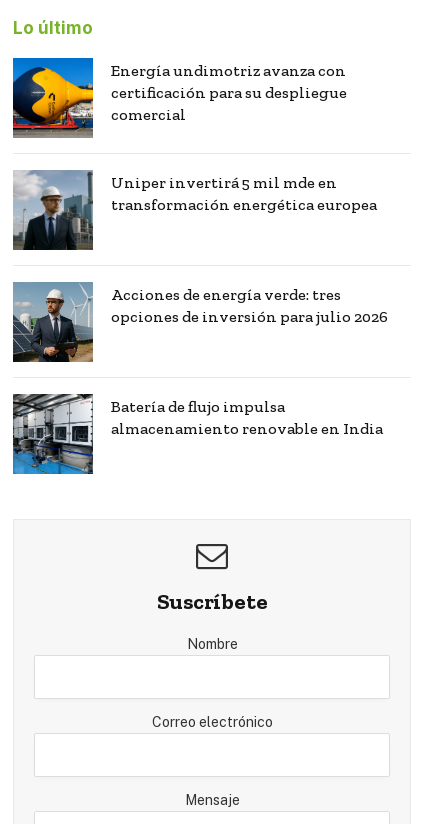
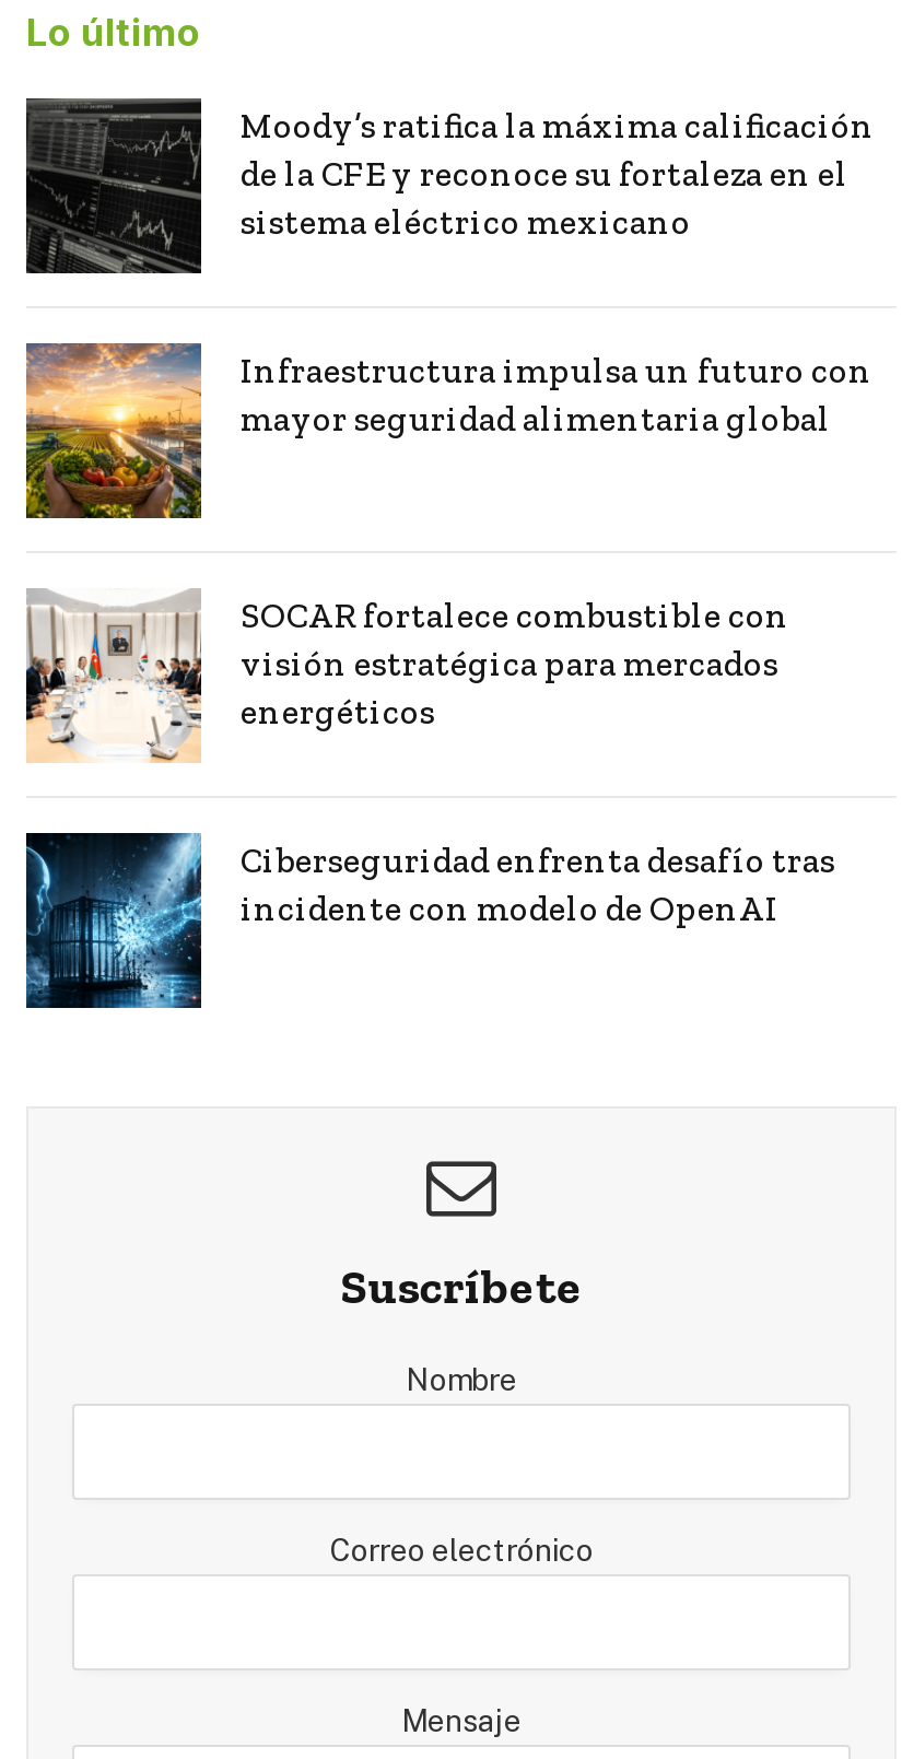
[12,57,347,138] [image] | Energía undimotriz avanza con | certificación para su despliegue | comercial -> [24,96,875,273] [image] | Moody’s ratifica la máxima calificación | de la CFE y reconoce su fortaleza en el | sistema eléctrico mexicano
[12,170,377,250] [image] | Uniper invertirá 5 mil mde en | transformación energética europea -> [24,343,872,520] [image] | Infraestructura impulsa un futuro con | mayor seguridad alimentaria global
[12,281,388,363] [image] | Acciones de energía verde: tres | opciones de inversión para julio 2026 -> [24,588,789,763] [image] | SOCAR fortalece combustible con | visión estratégica para mercados | energéticos
[12,393,383,475] [image] | Batería de flujo impulsa | almacenamiento renovable en India -> [24,831,835,1010] [image] | Ciberseguridad enfrenta desafío tras | incidente con modelo de OpenAI

